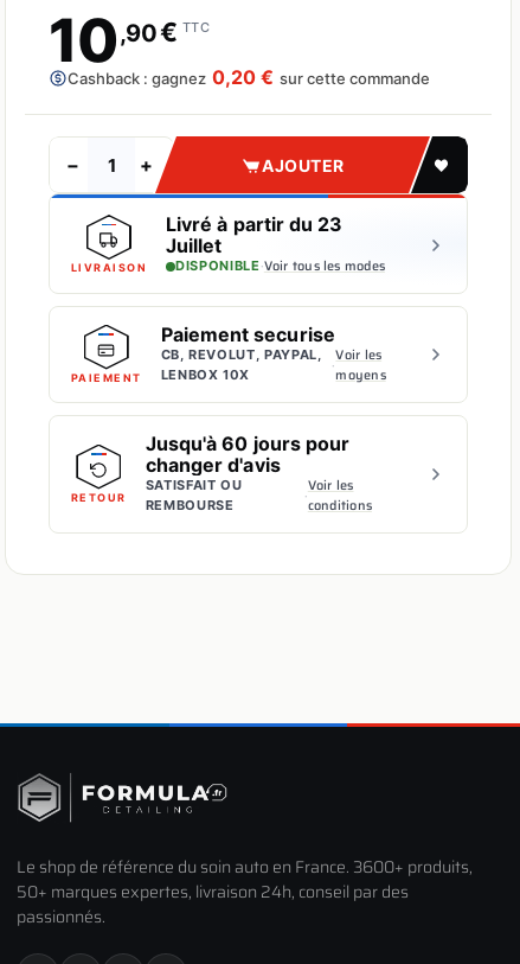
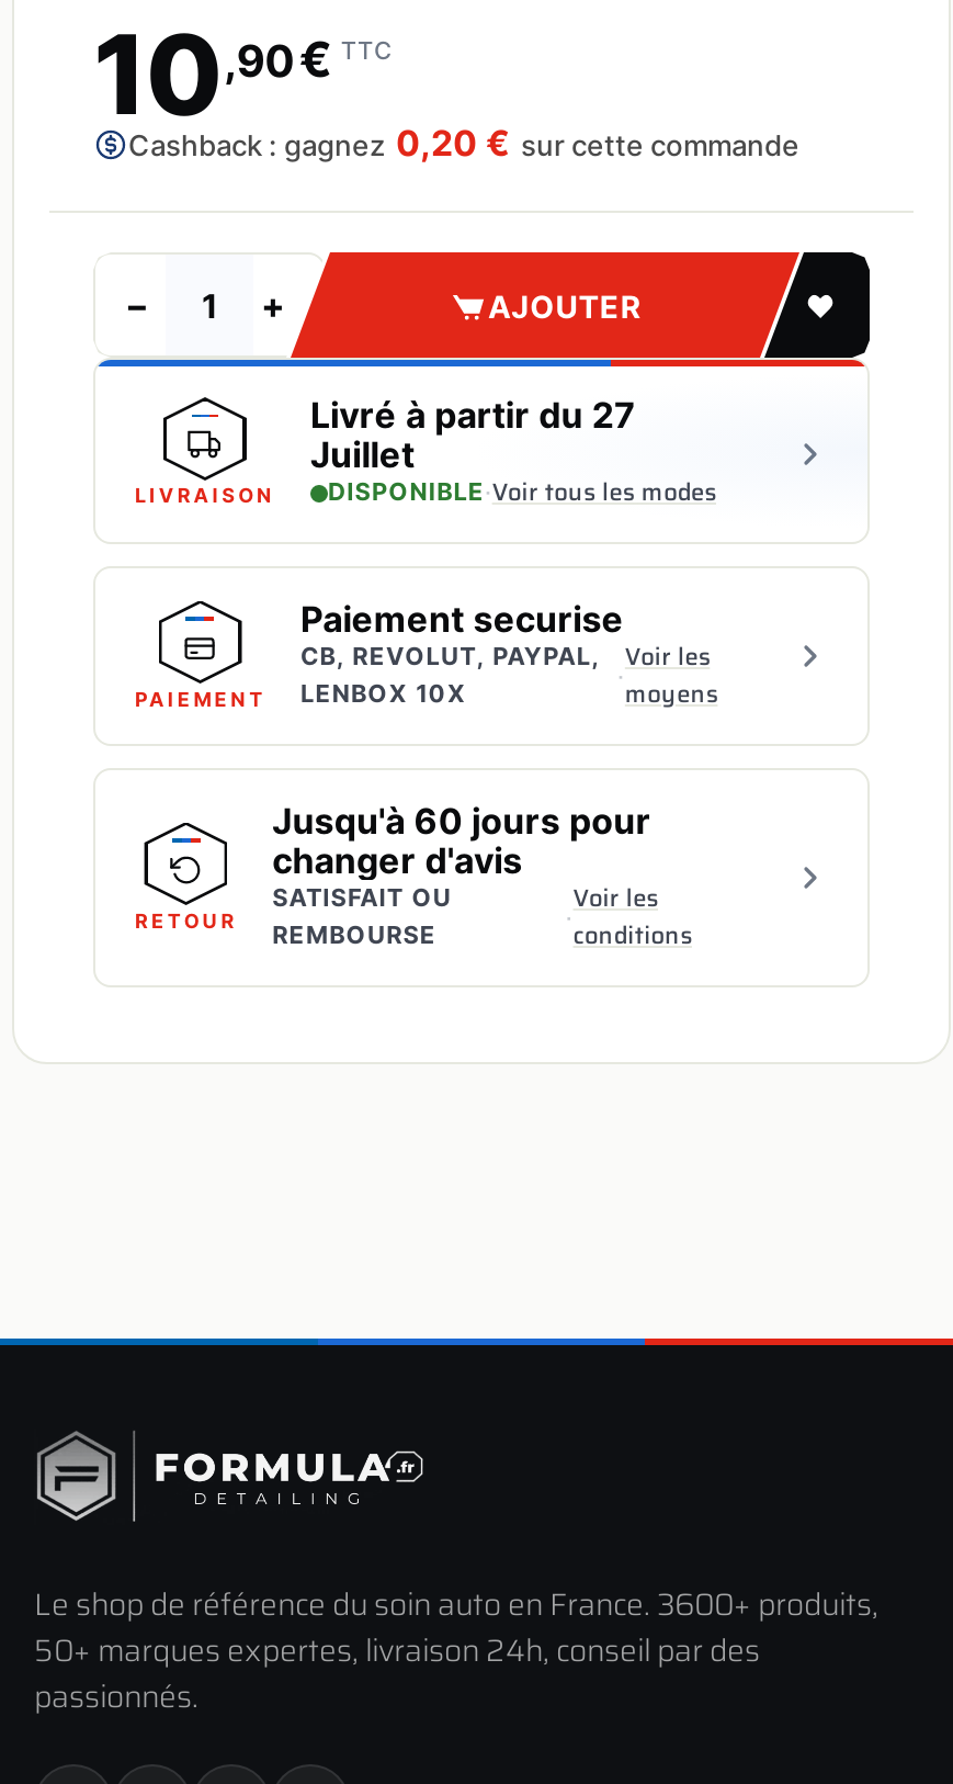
[166,212,343,236] Livré à partir du 23 -> [310,393,636,437] Livré à partir du 27

